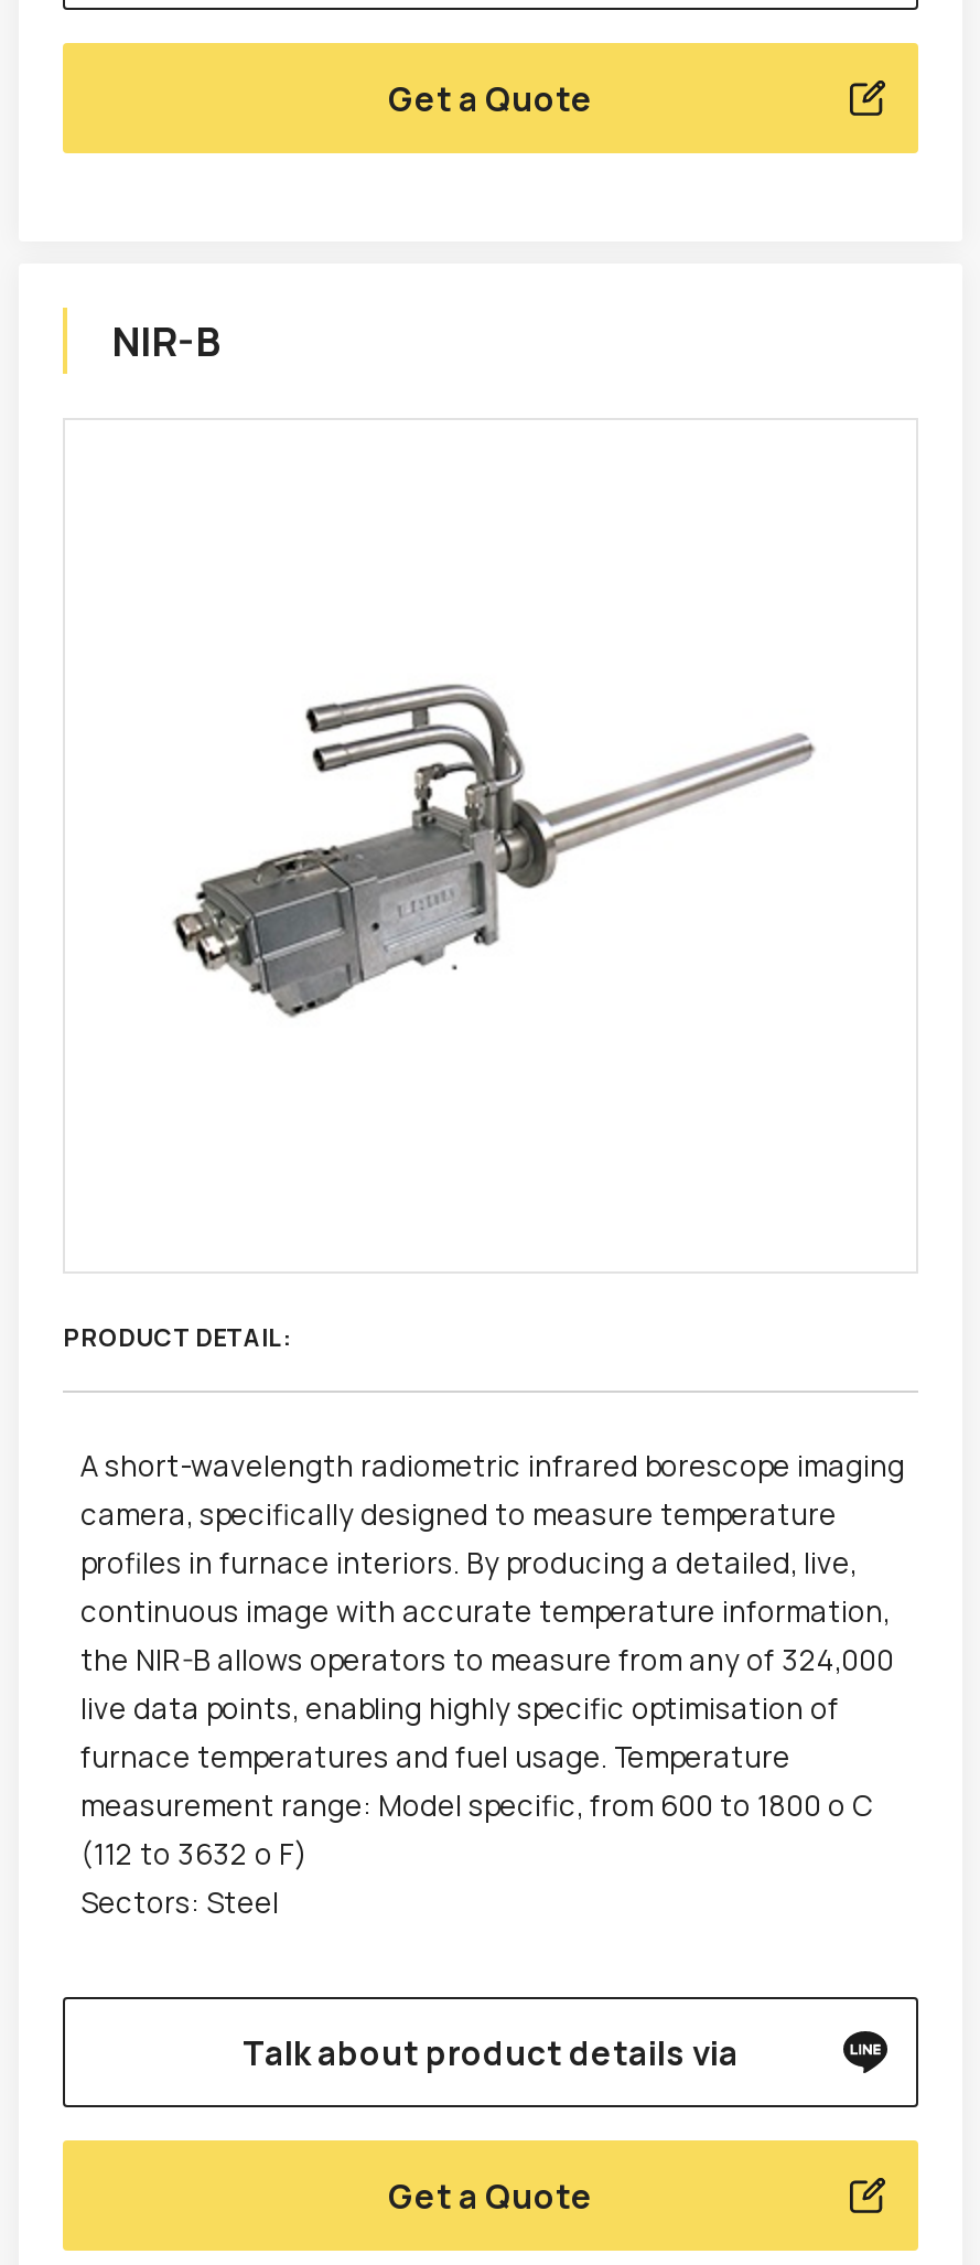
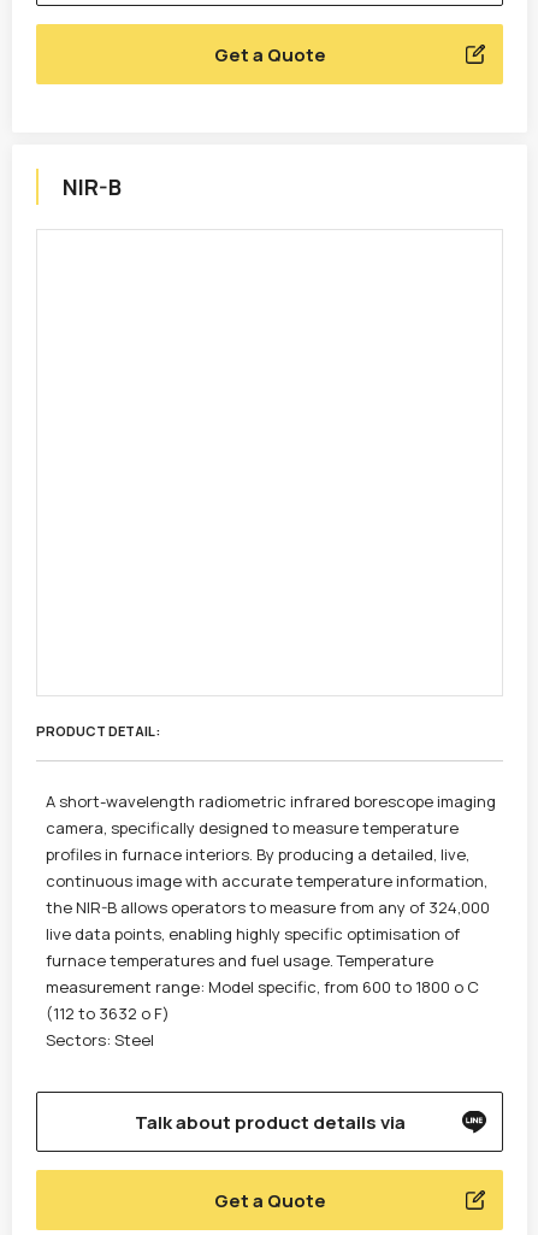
[171,683,817,1020] [image] -> none

